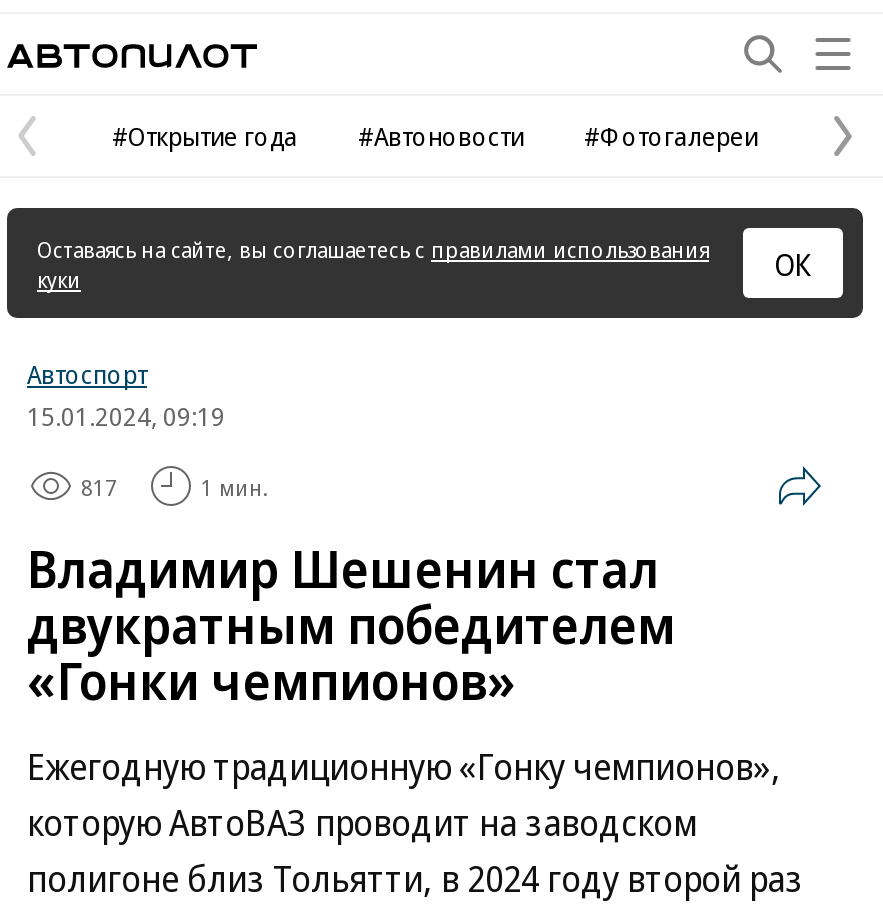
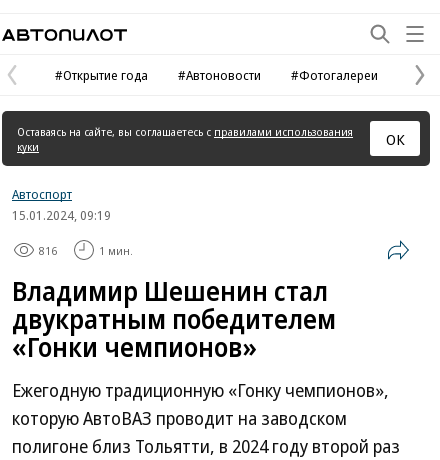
[81,471,117,501] 817 -> [39,242,57,257] 816

